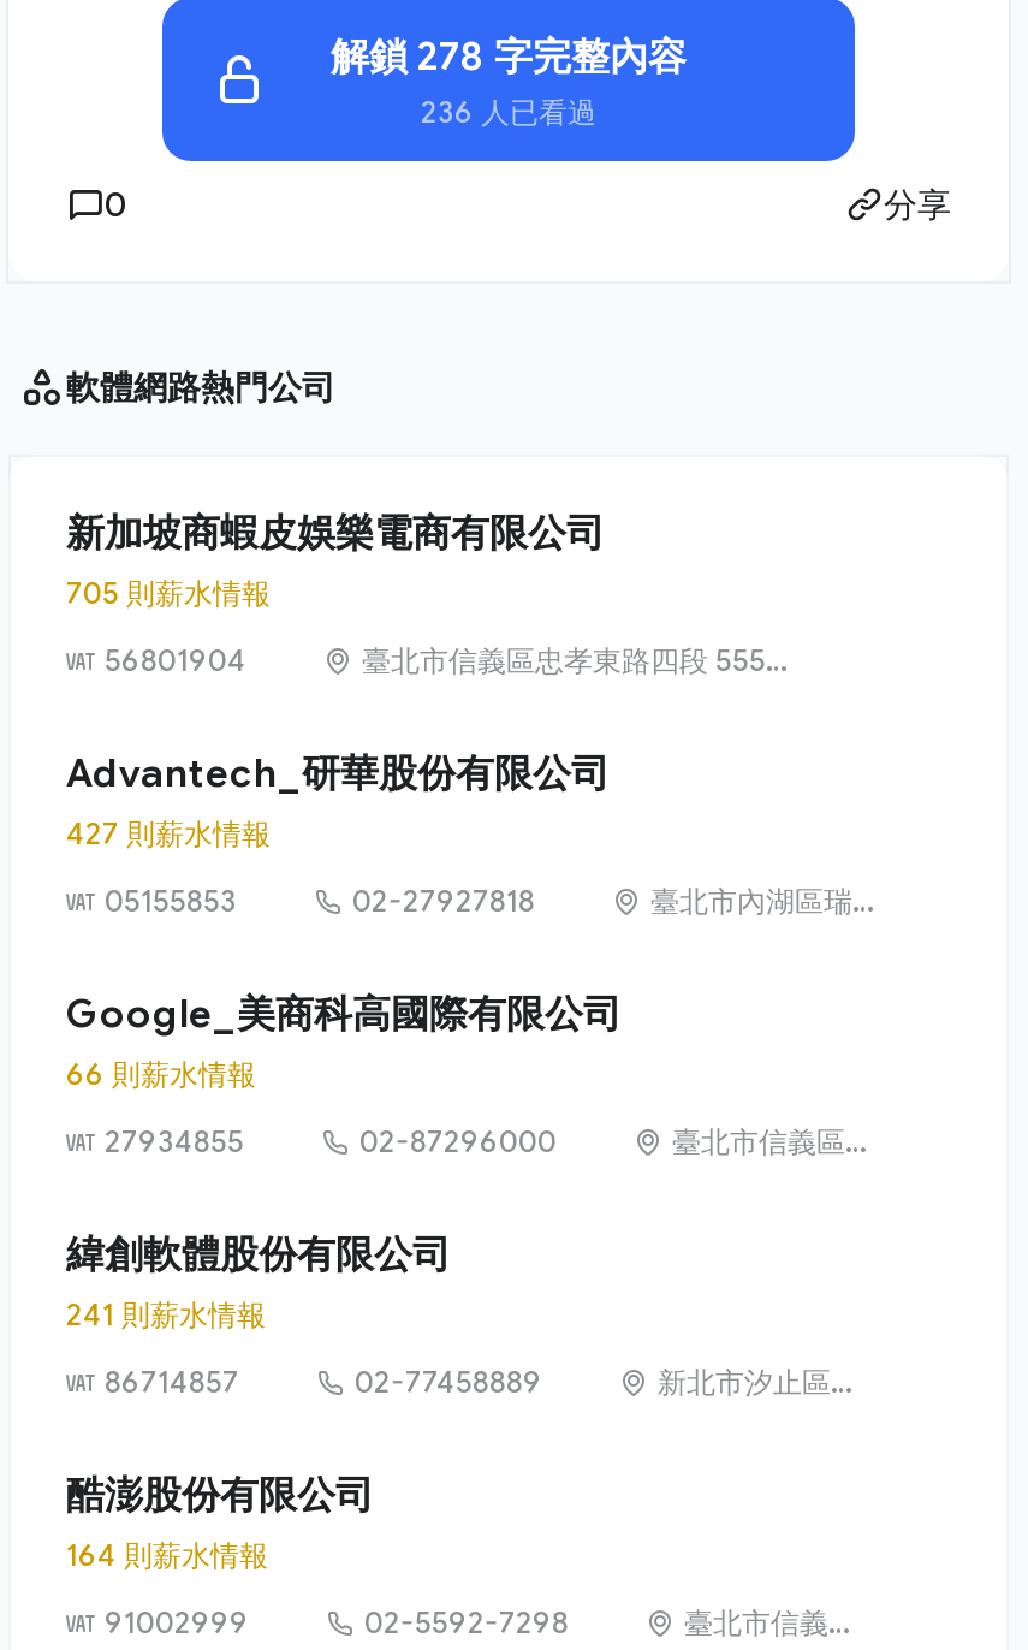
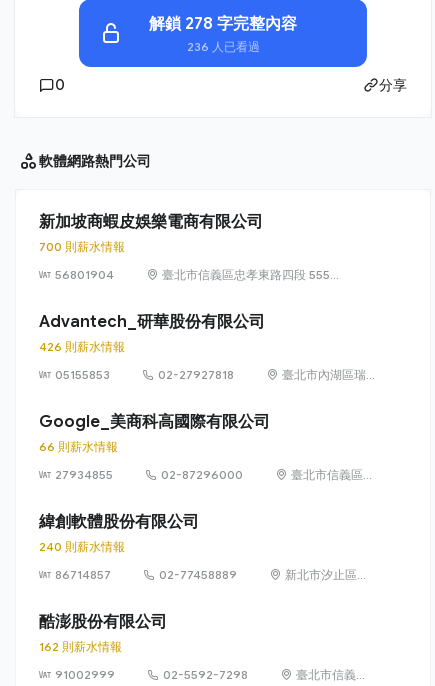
[66,575,271,611] 705 則薪水情報 -> [39,239,125,254] 700 則薪水情報
[66,816,271,852] 427 則薪水情報 -> [39,339,125,354] 426 則薪水情報
[66,1297,266,1333] 241 則薪水情報 -> [39,539,125,554] 240 則薪水情報
[66,1537,268,1573] 164 則薪水情報 -> [39,639,122,654] 162 則薪水情報

